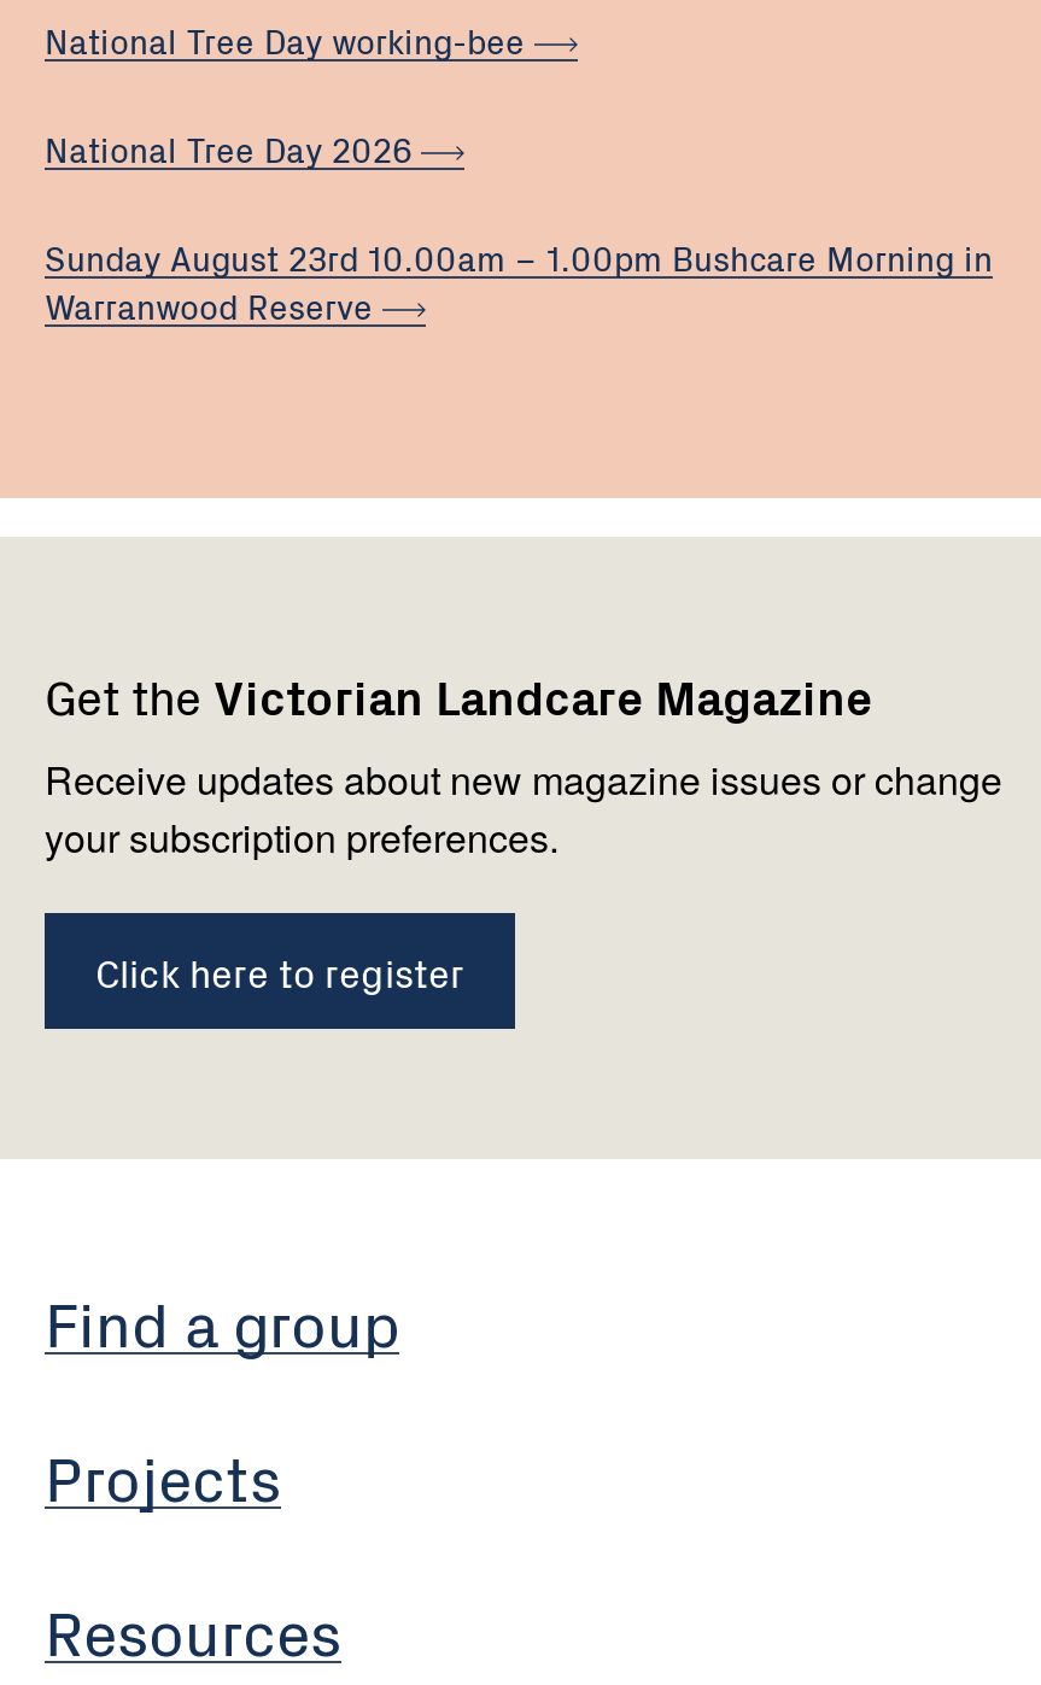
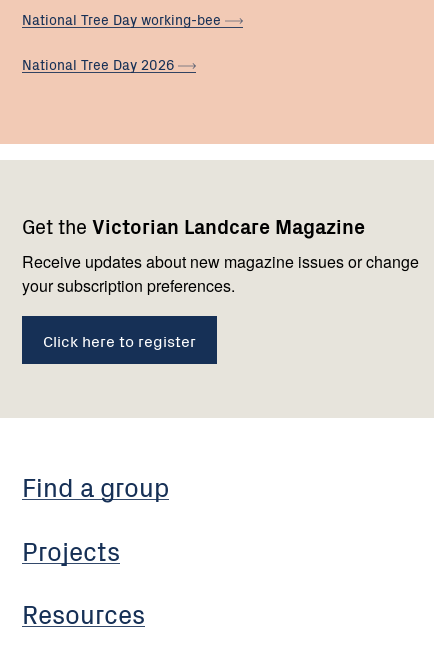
[45,232,993,328] Sunday August 23rd 10.00am – 1.00pm Bushcare Morning in | WarranwoodReserve -> none

